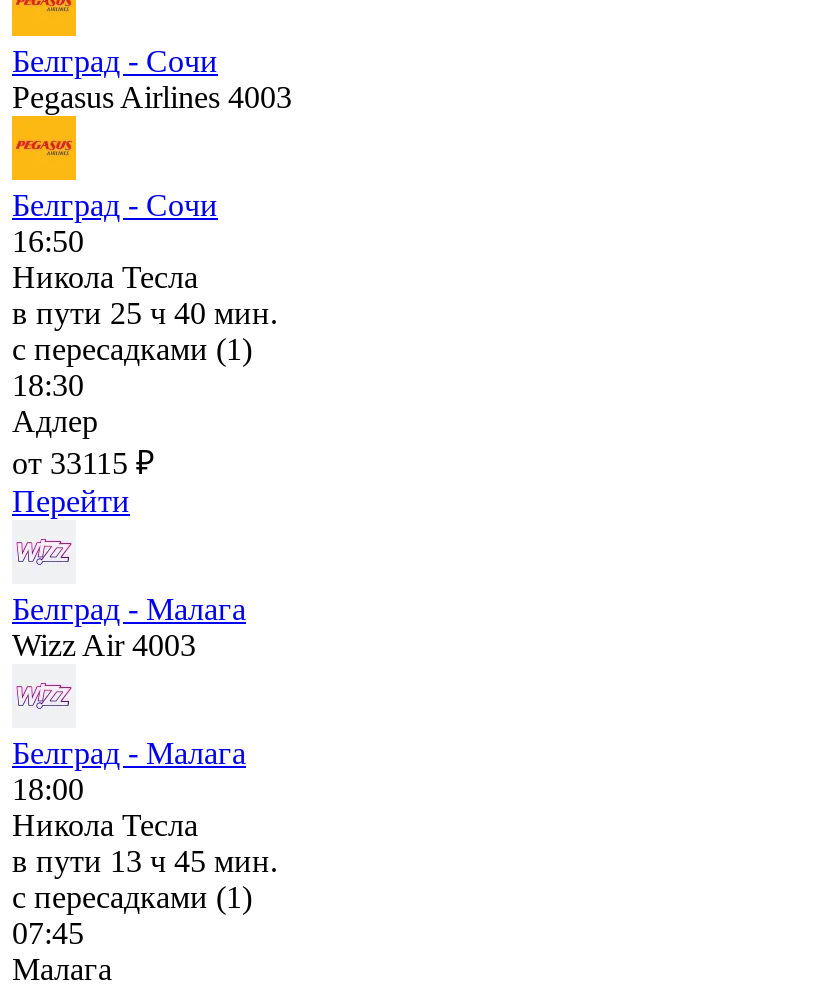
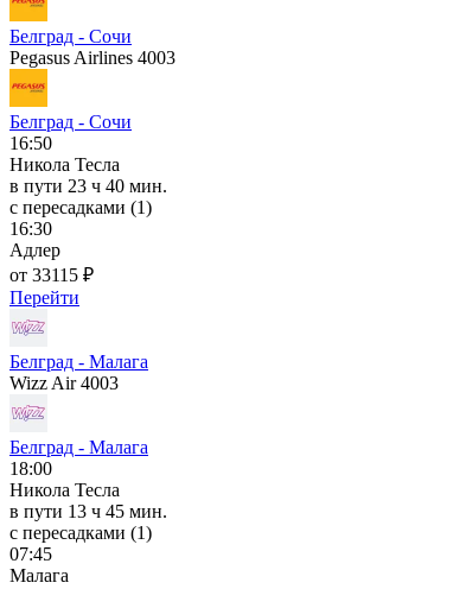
[12,297,278,331] в пути 25 ч 40 мин. -> [9,176,167,196] в пути 23 ч 40 мин.
[12,369,84,403] 18:30 -> [9,219,52,239] 16:30

